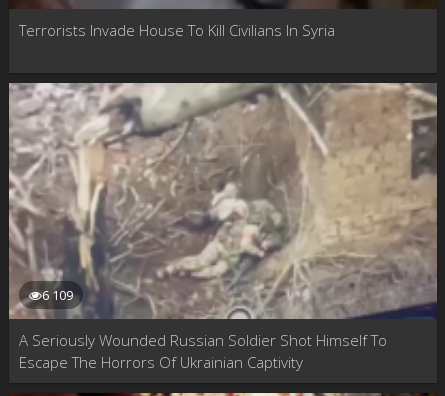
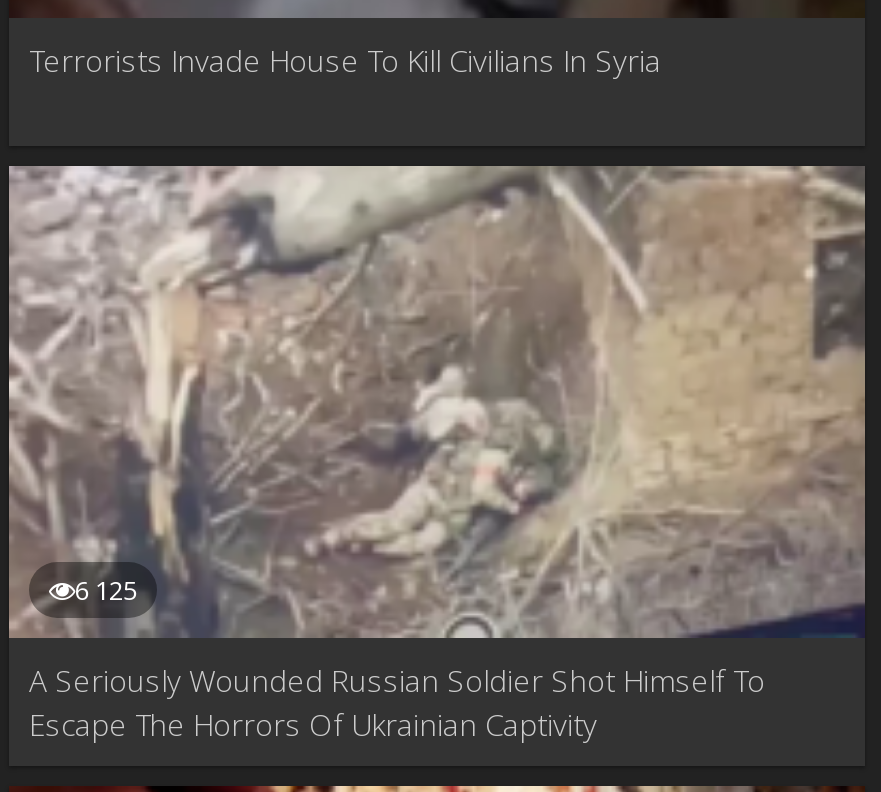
[42,286,73,304] 6 109 -> [75,571,137,607] 6 125

